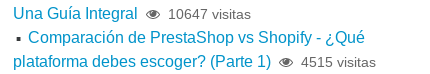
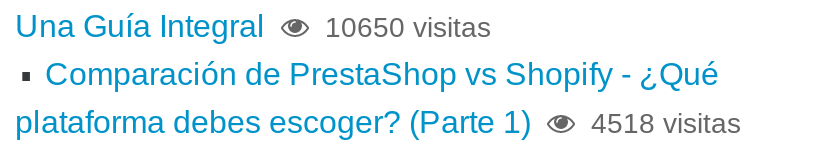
[13,5,251,22] Una Guía Integral 10647 visitas -> [15,8,491,42] Una Guía Integral 10650 visitas
[13,53,376,70] plataforma debes escoger? (Parte 1) 4515 visitas -> [15,104,741,138] plataforma debes escoger? (Parte 1) 4518 visitas

